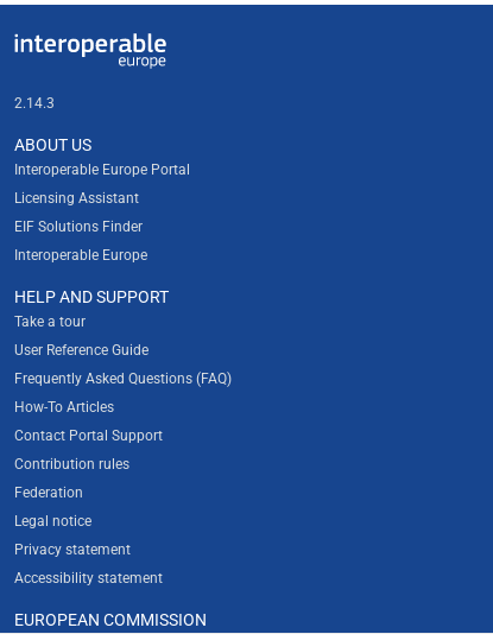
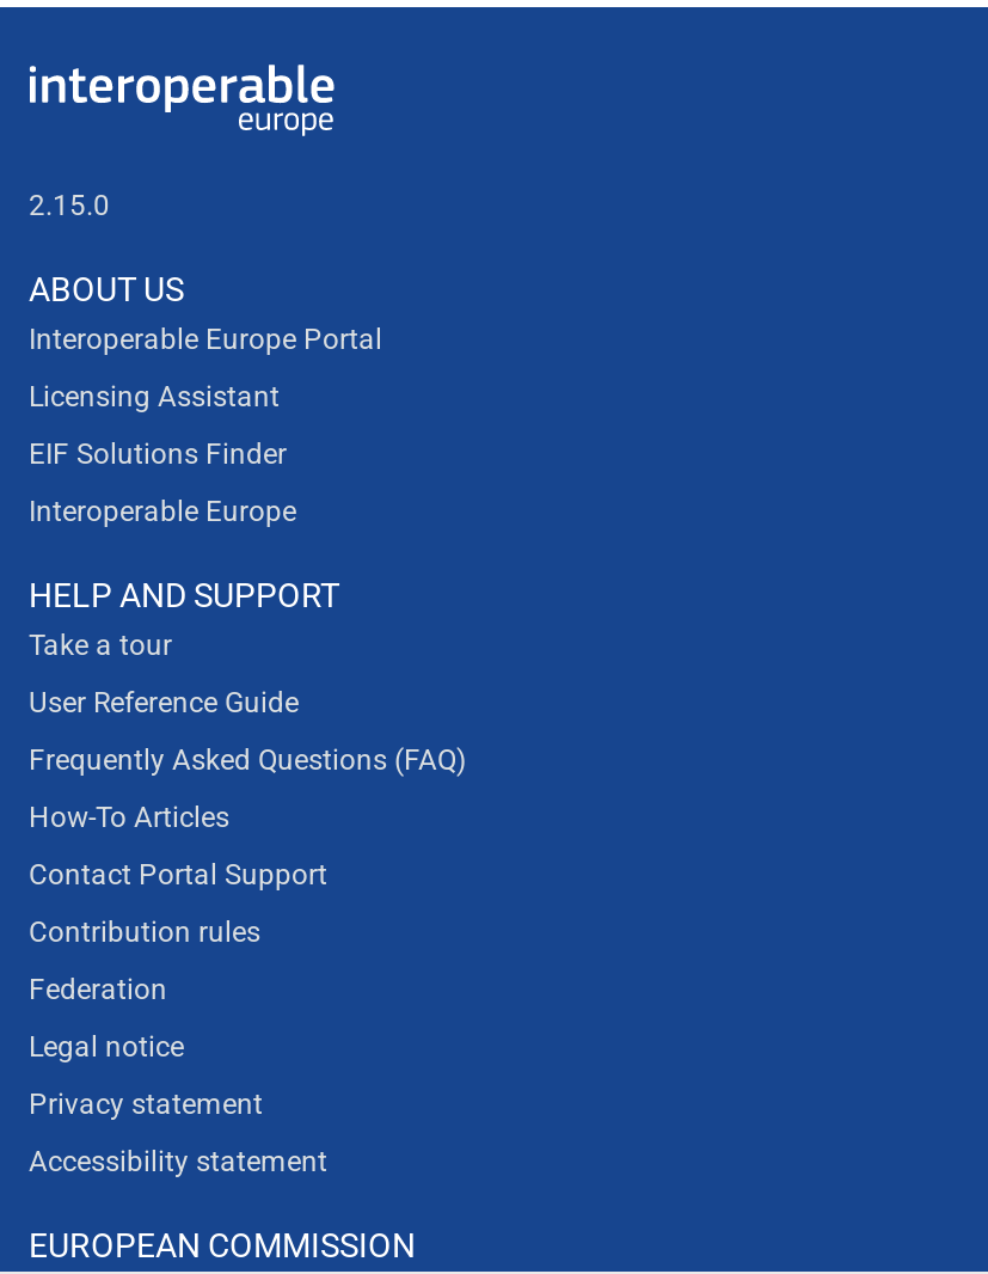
[14,95,55,112] 2.14.3 -> [29,189,110,222] 2.15.0

